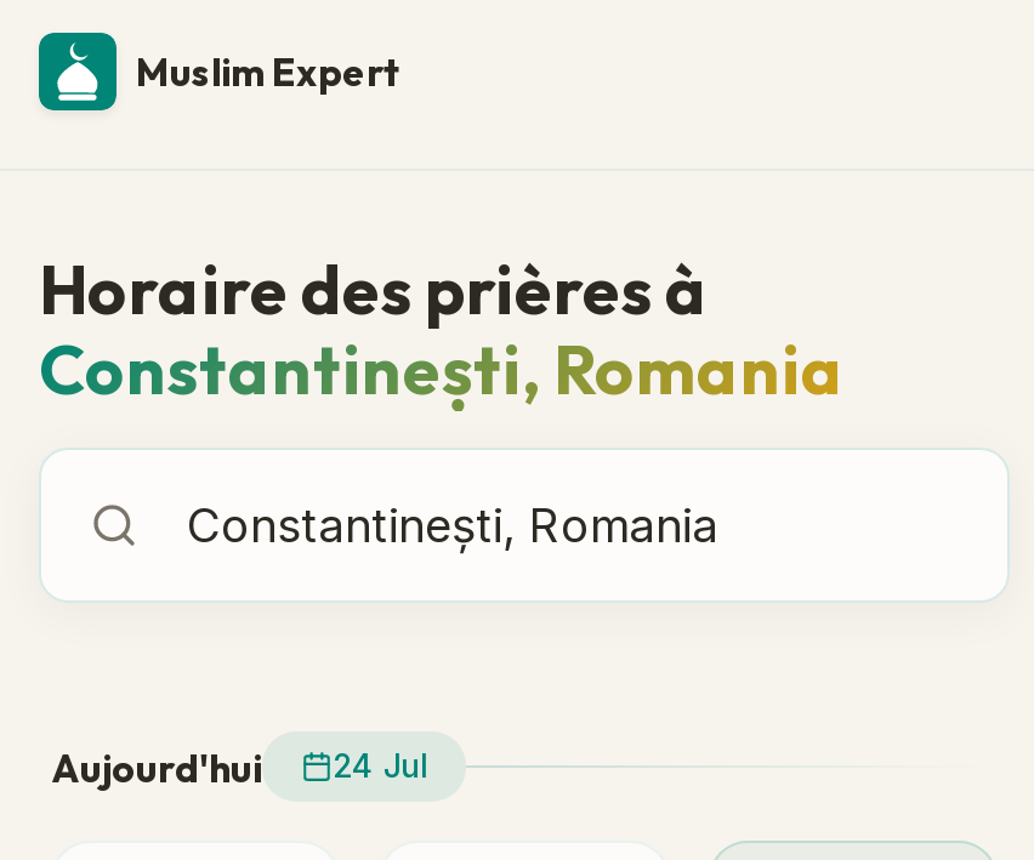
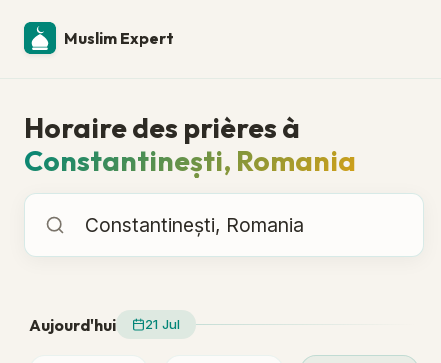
[51,742,427,791] Aujourd'hui 24 Jul -> [29,314,180,334] Aujourd'hui 21 Jul

